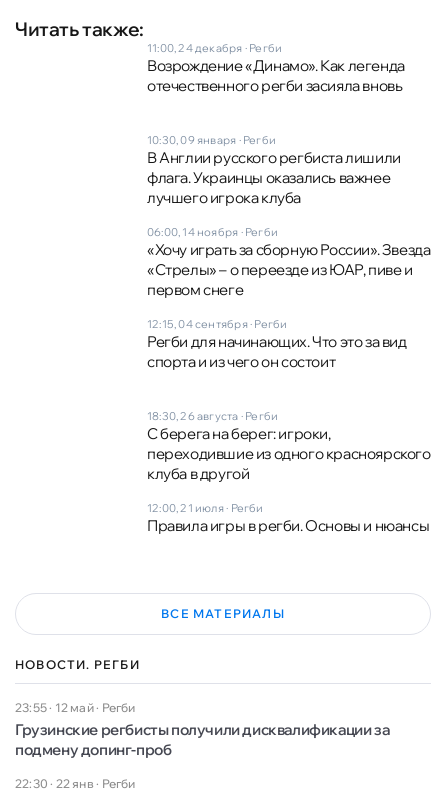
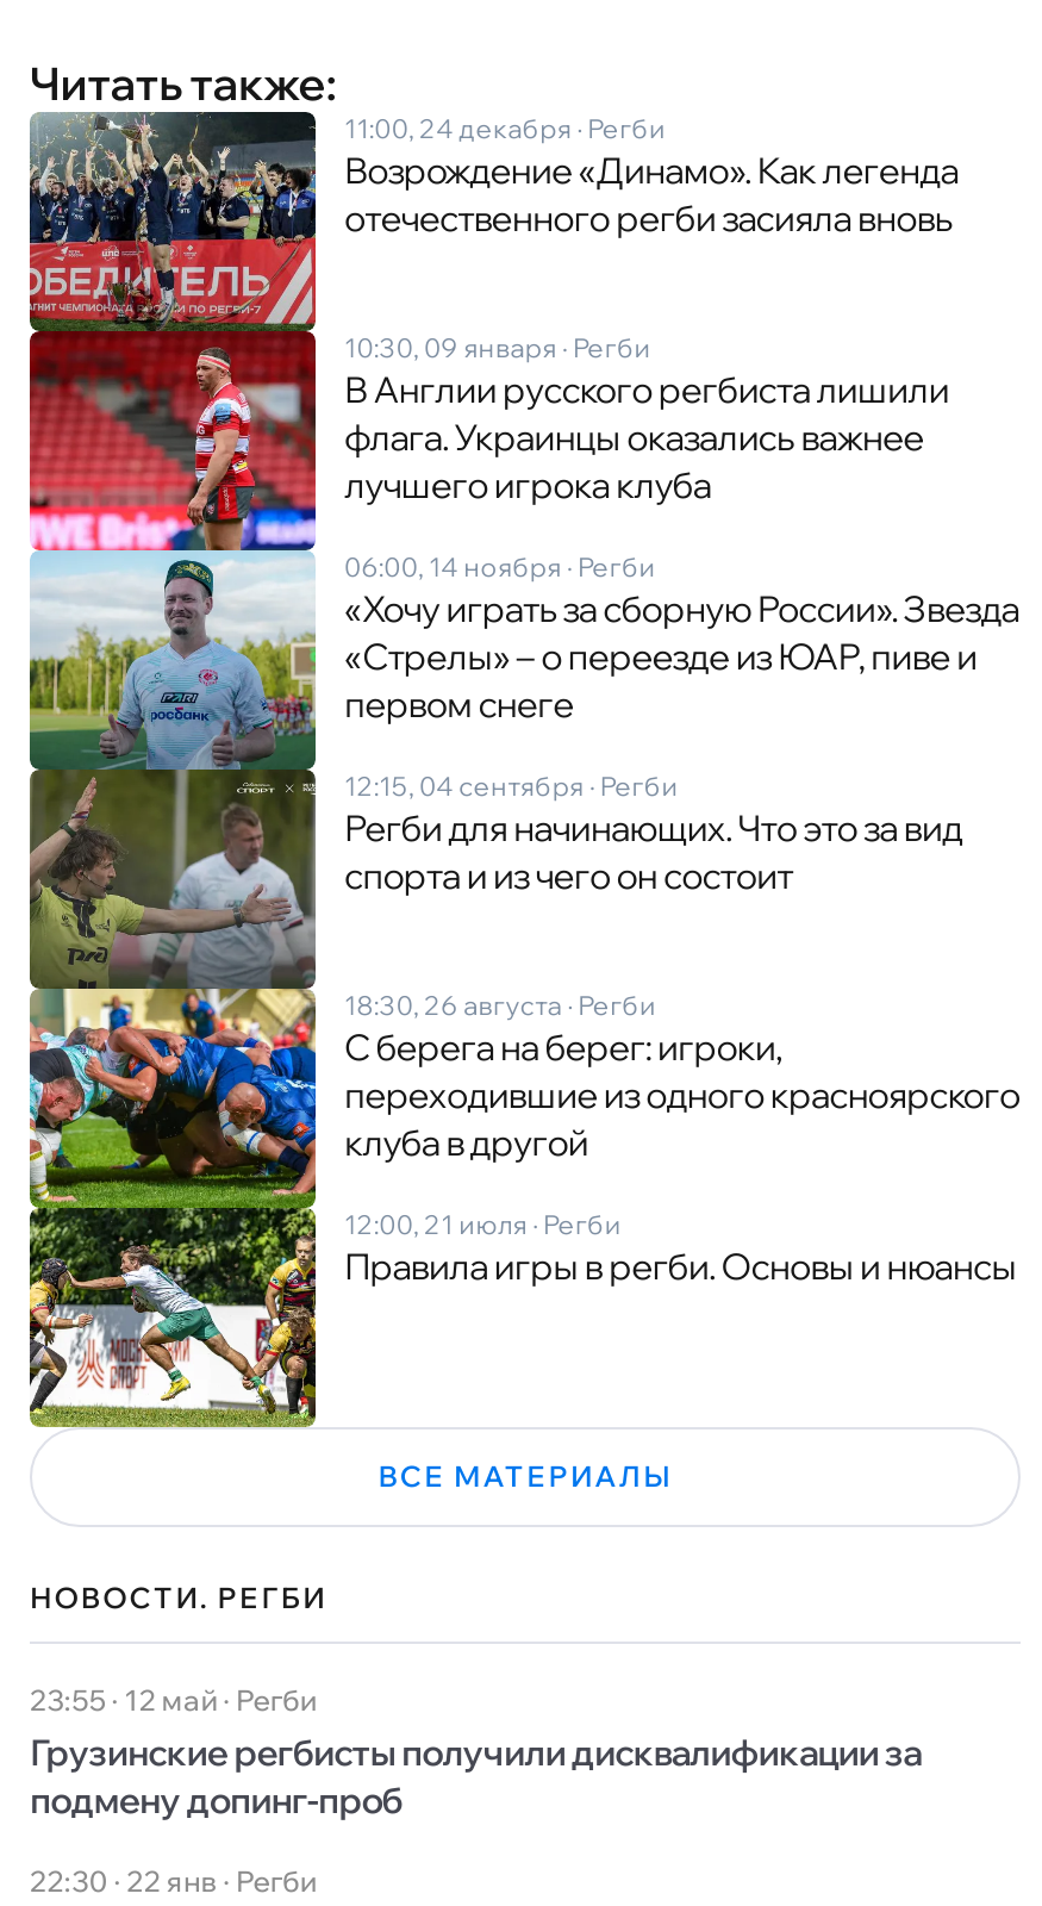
none -> [27,117,318,1429] [image]

